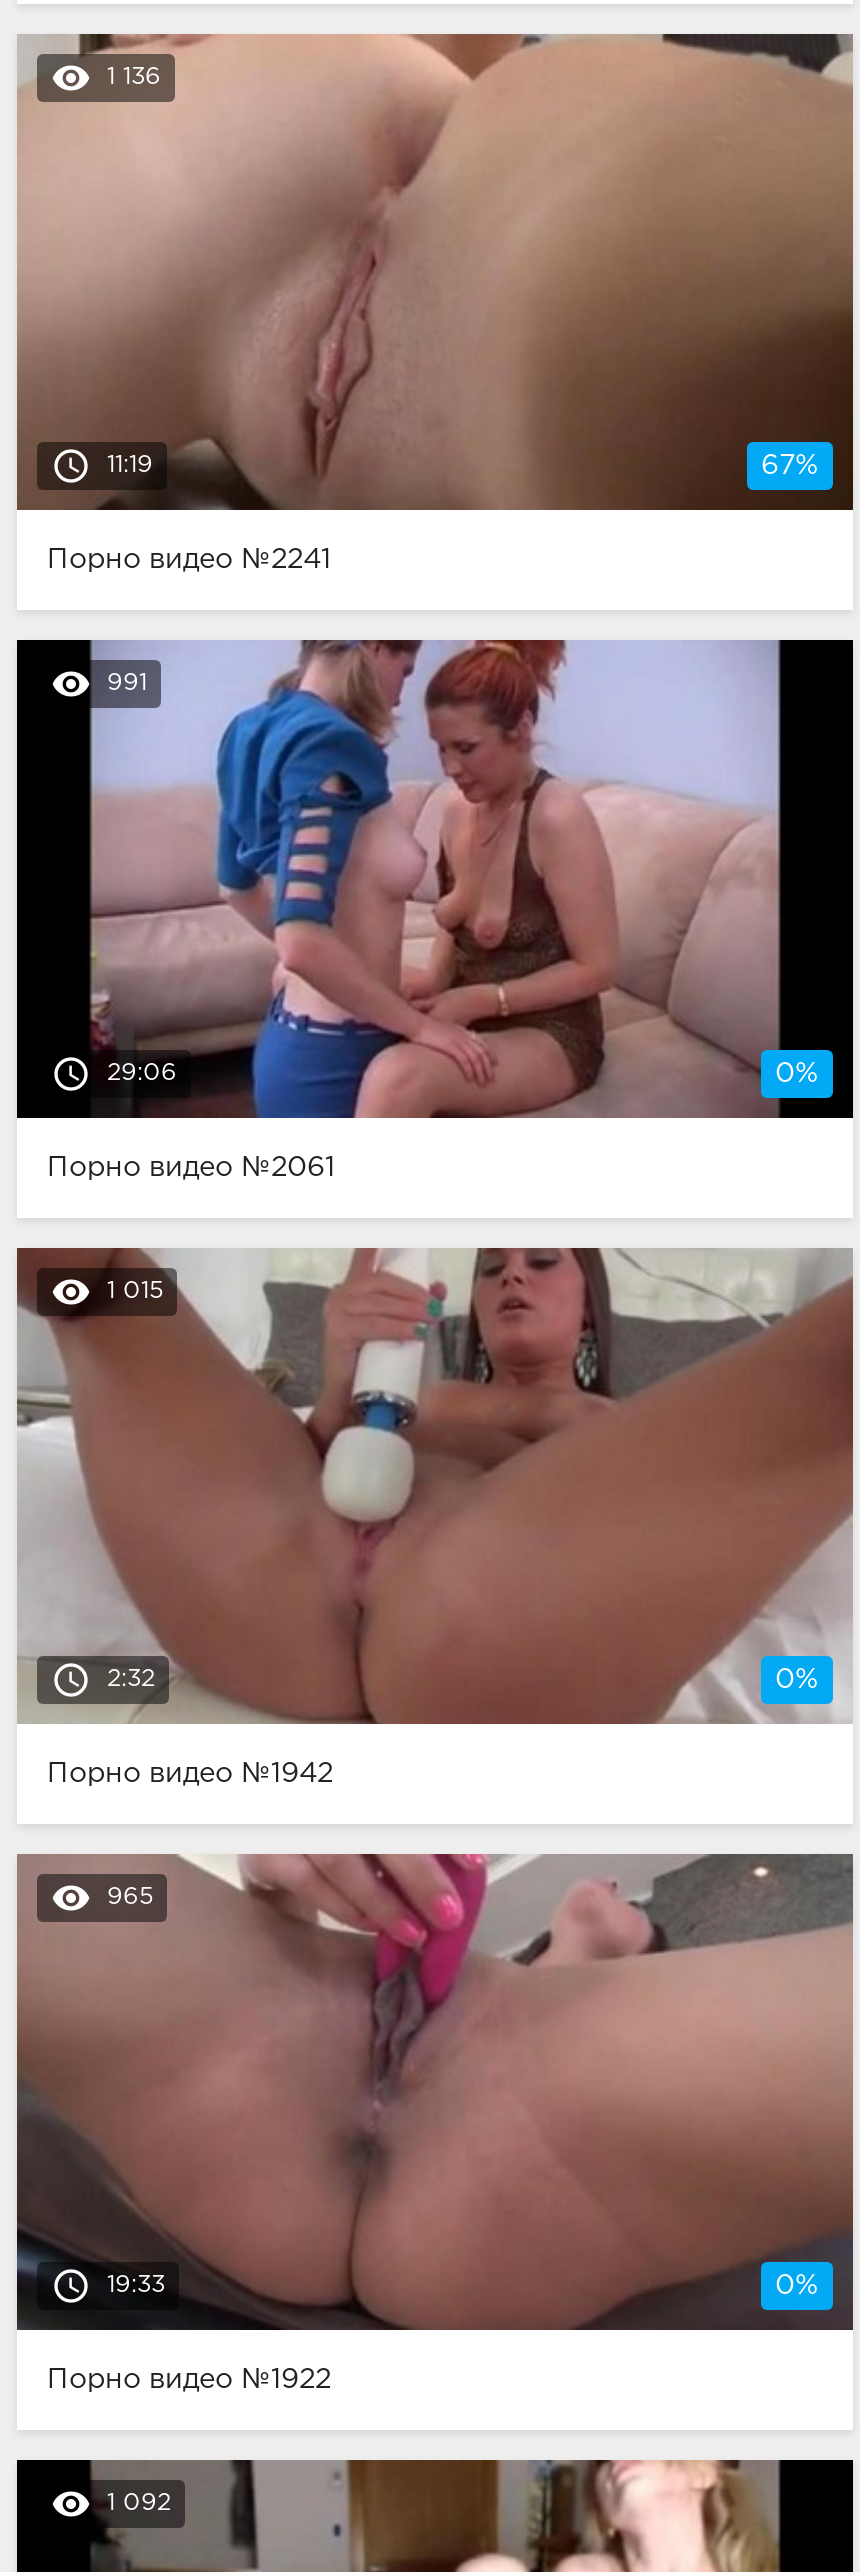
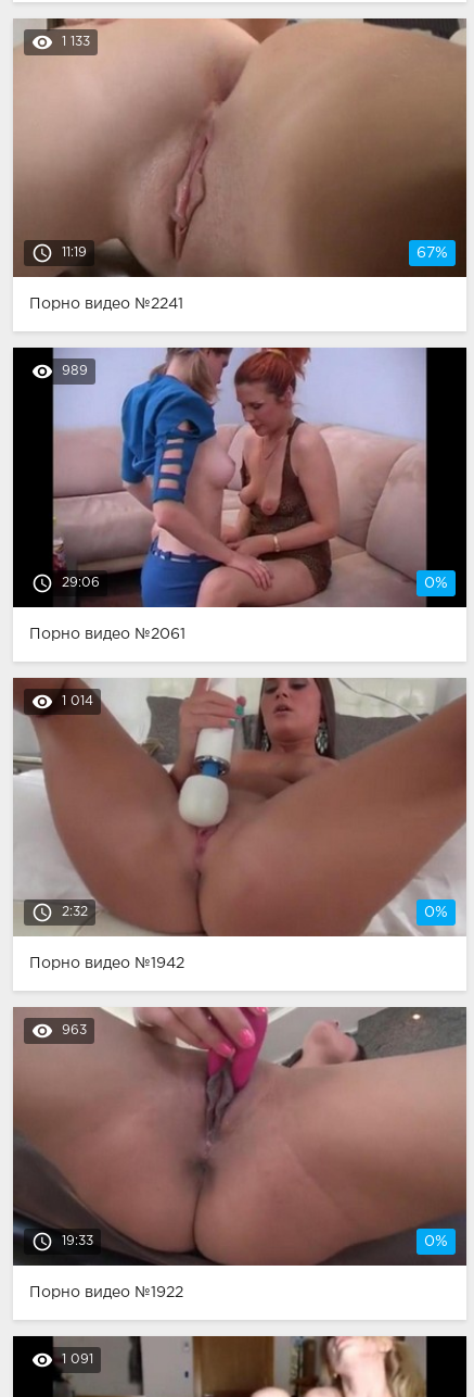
[107,66,161,88] 1 136 -> [62,36,90,48] 1 133
[107,672,147,694] 991 -> [62,365,88,377] 989
[107,1279,163,1301] 1 015 -> [62,695,93,707] 1 014
[107,1886,153,1908] 965 -> [62,1024,87,1036] 963
[107,2492,171,2514] 1 092 -> [62,1354,93,1365] 1 091

